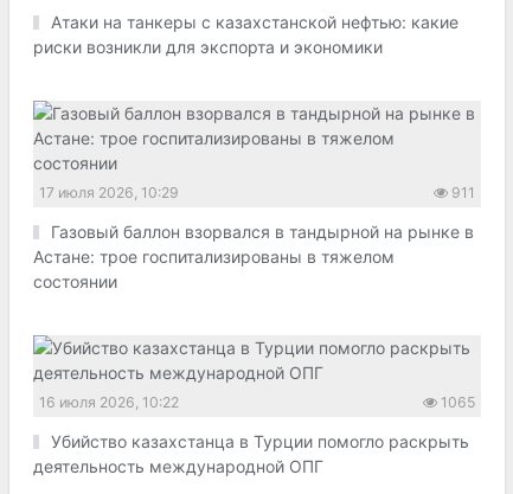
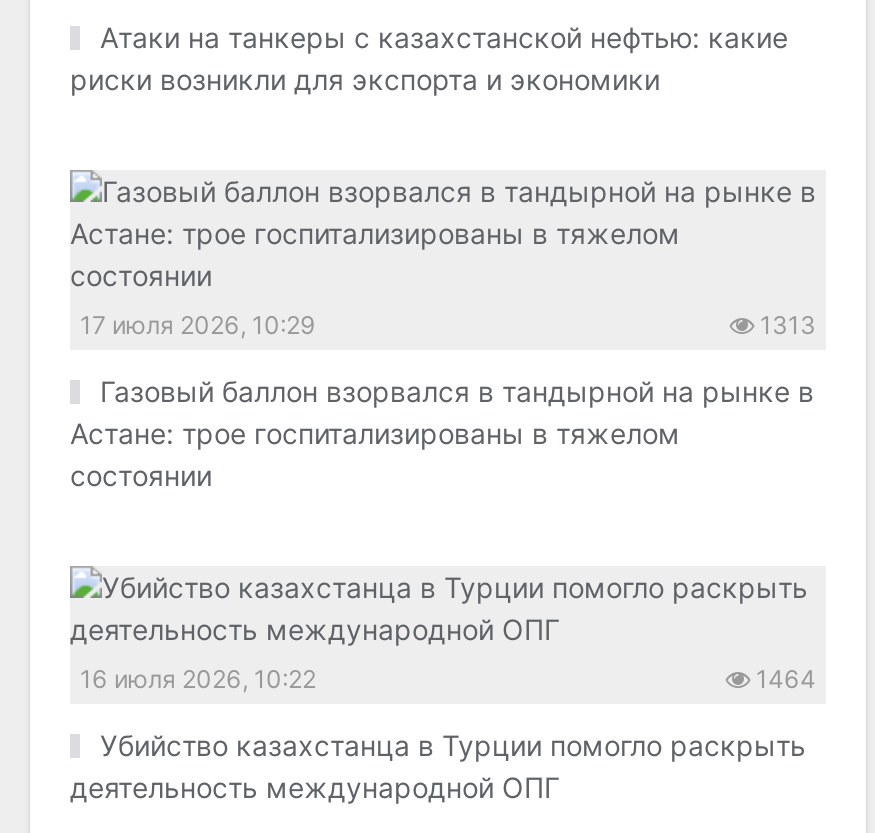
[448,184,475,202] 911 -> [754,310,816,340] 1313
[437,394,475,411] 1065 -> [750,664,816,694] 1464

